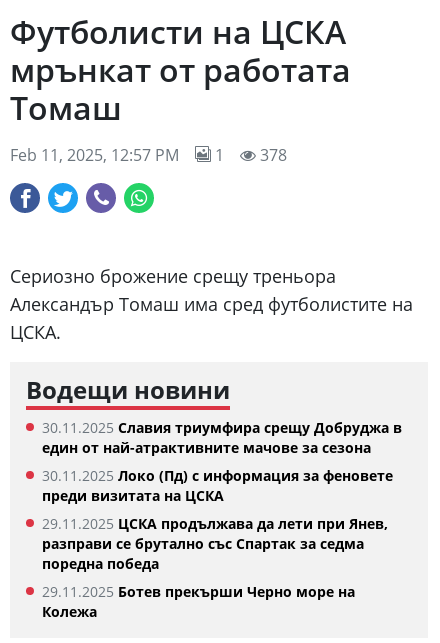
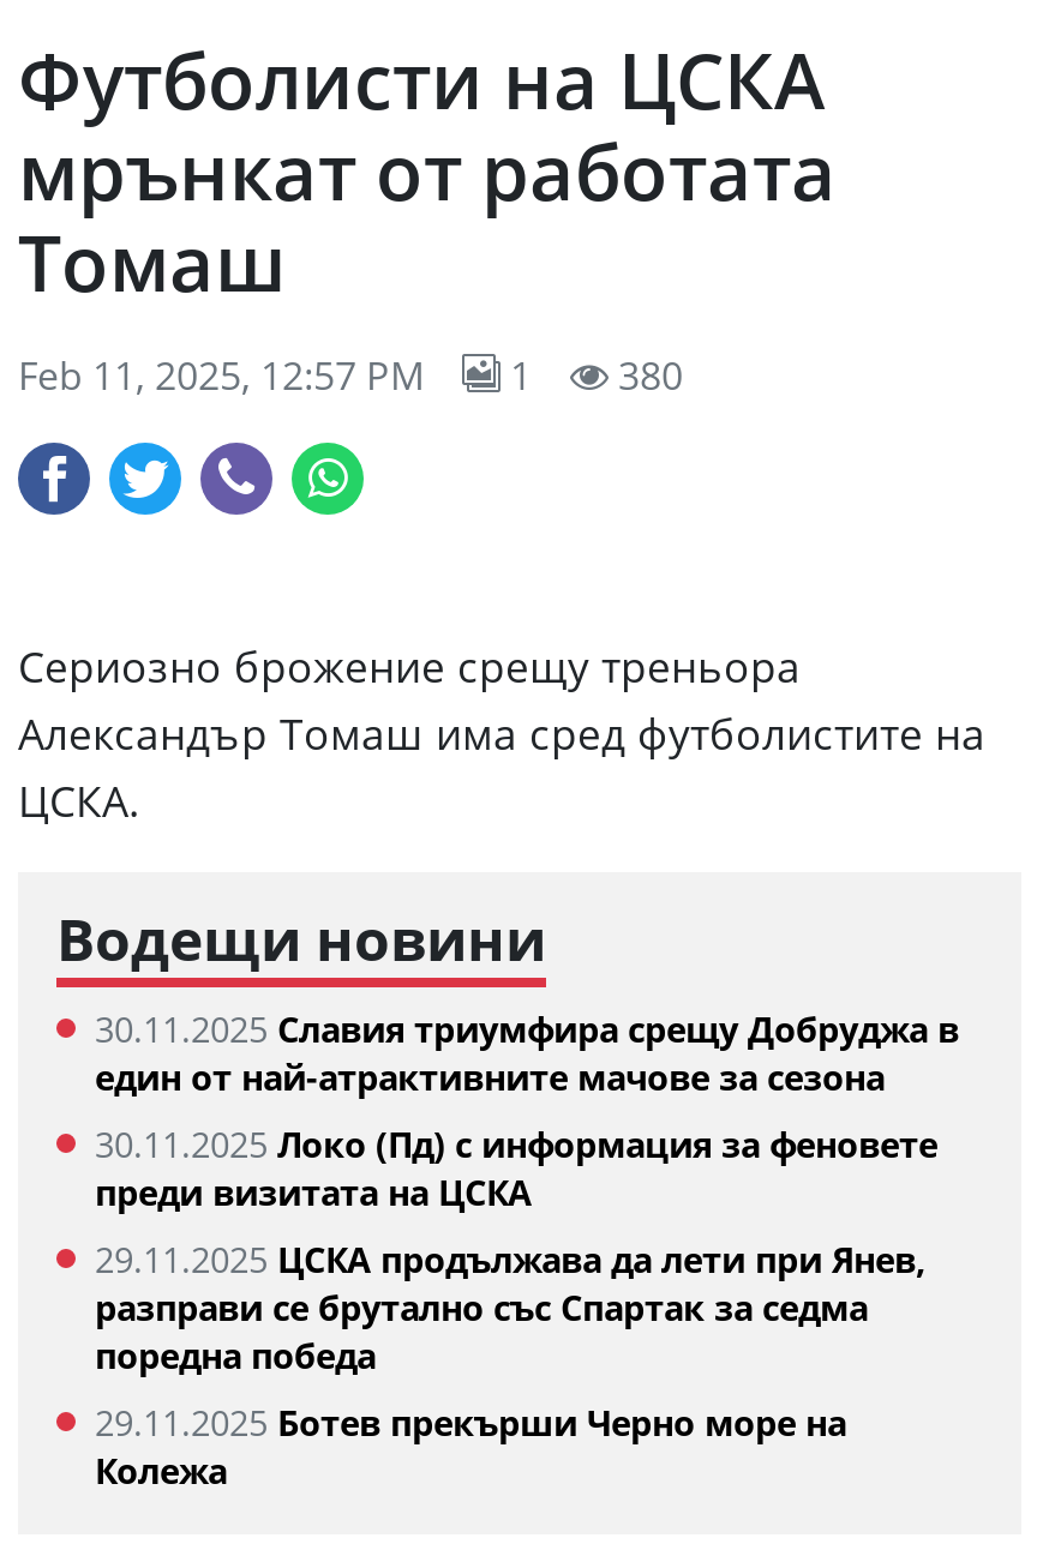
[10,144,287,166] Feb 11, 2025, 12:57 PM 1 378 -> [18,349,683,402] Feb 11, 2025, 12:57 PM 1 380

